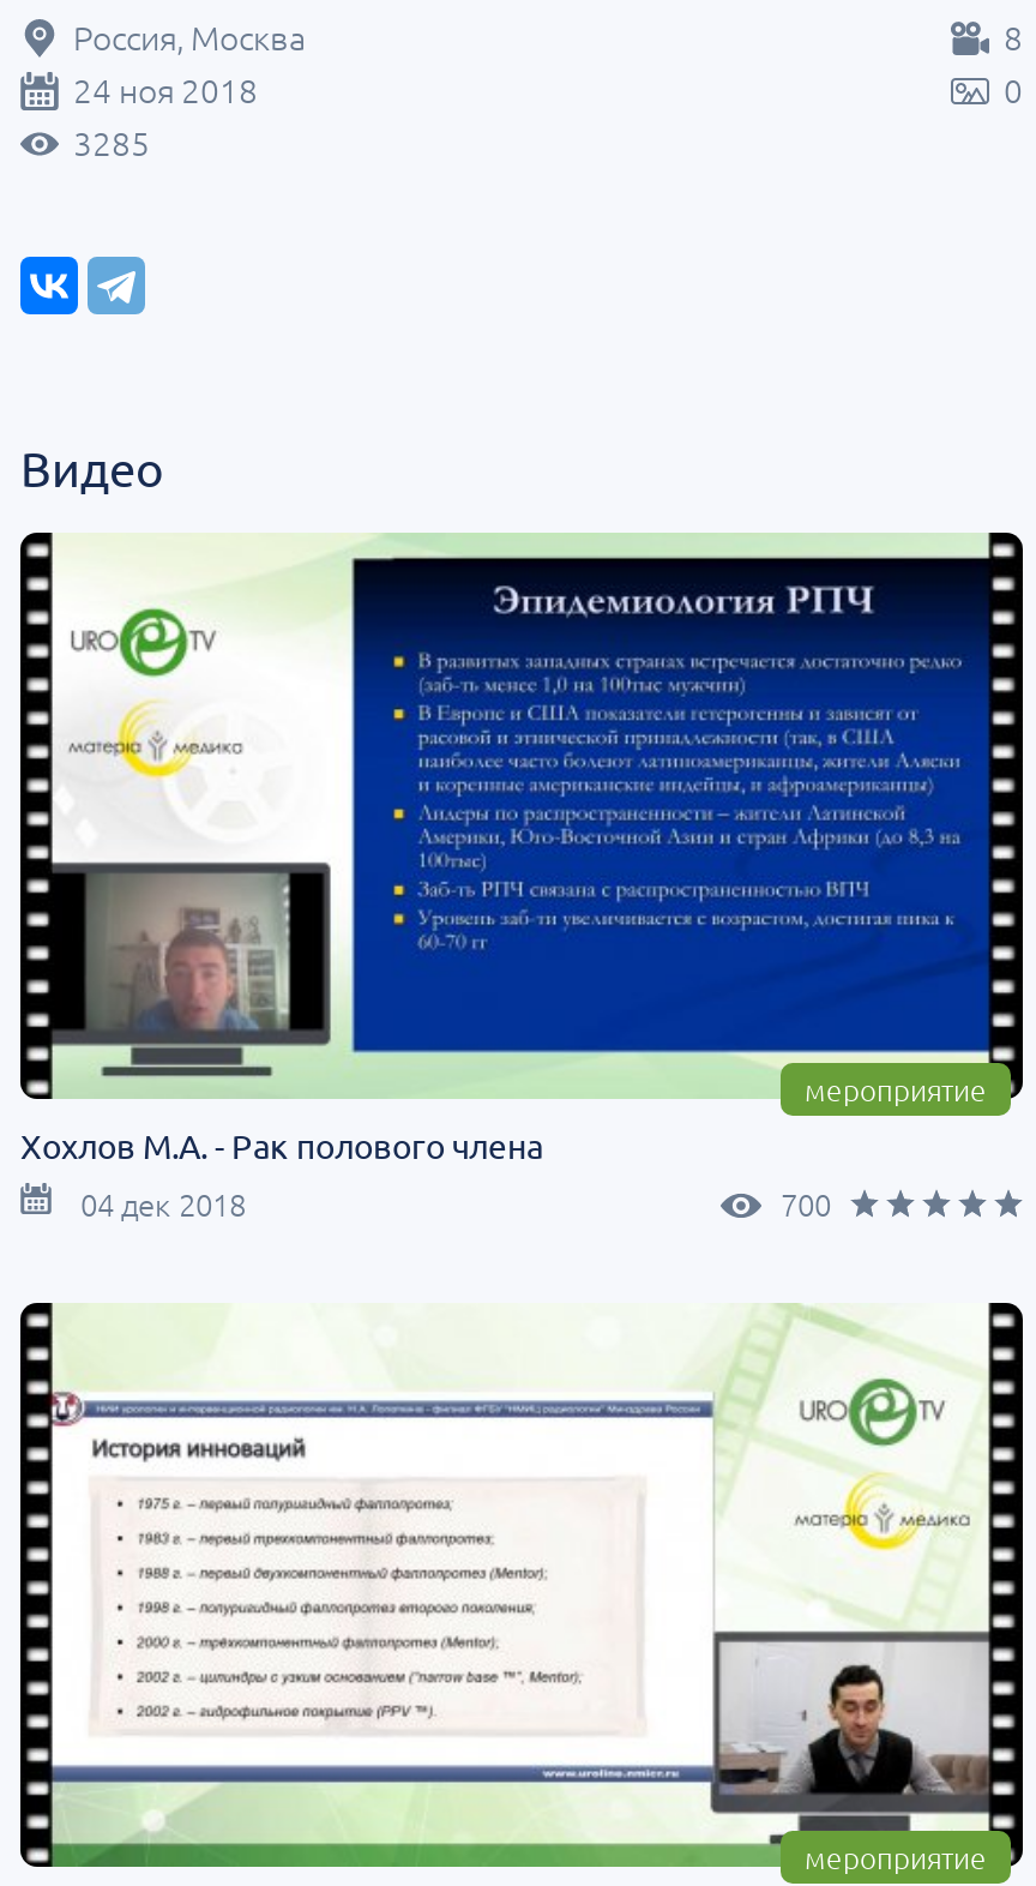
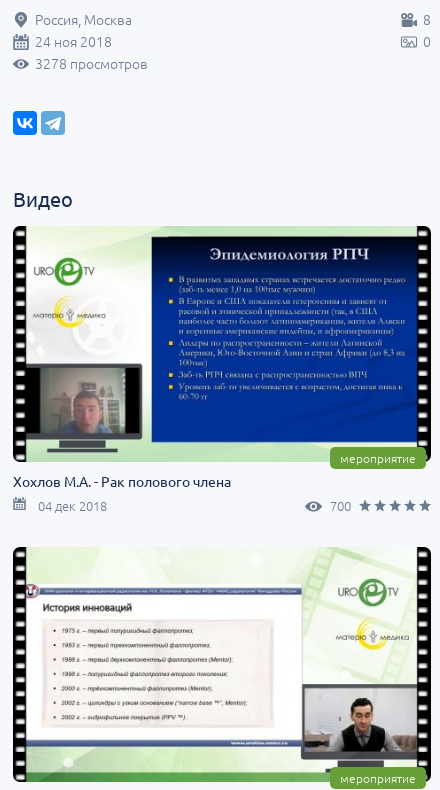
[66,118,150,166] 3285 -> [32,53,148,73] 3278 просмотров

